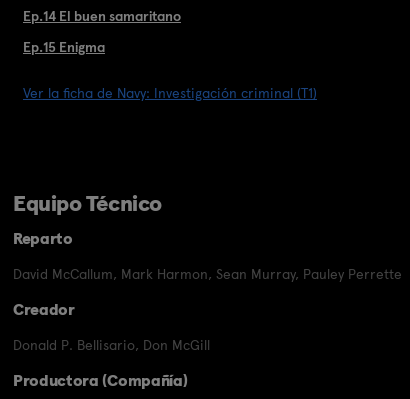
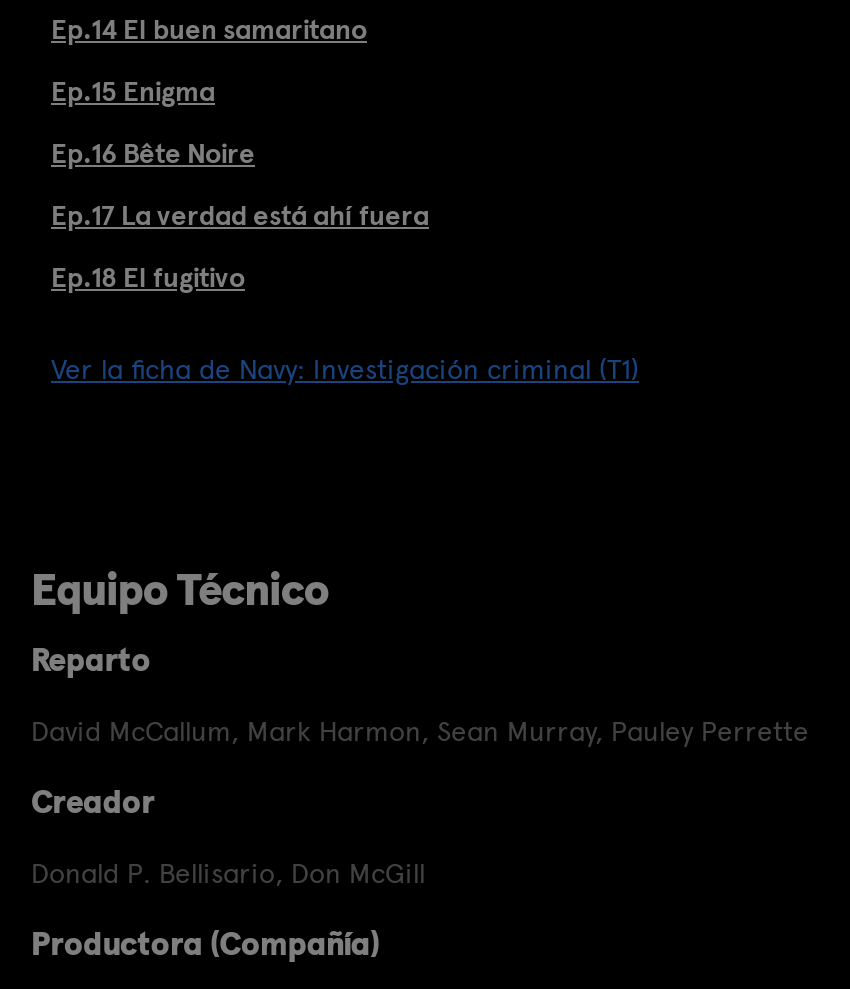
none -> [51,136,429,292] Ep.16 Bête Noire | Ep.17 La verdad está ahí fuera | Ep.18 El fugitivo

